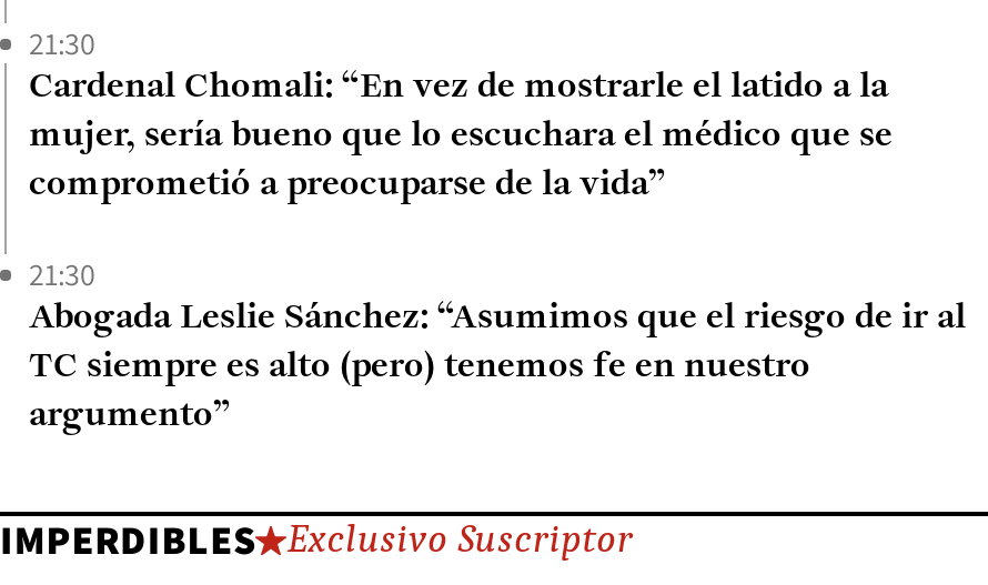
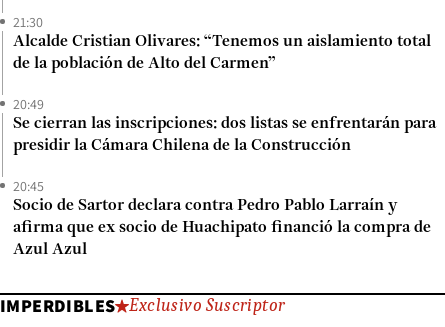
[29,70,966,434] Cardenal Chomali: “En vez de mostrarle el latido a la | mujer, sería bueno que lo escuchara el médico que se | comprometió a preocuparse de la vida” | 21:30 | Abogada Leslie Sánchez: “Asumimos que el riesgo de ir al | TC siempre es alto (pero) tenemos fe en nuestro | argumento” -> [13,33,436,257] Alcalde Cristian Olivares: “Tenemos un aislamiento total | de la población de Alto del Carmen” | 20:49 | Se cierran las inscripciones: dos listas se enfrentarán para | presidir la Cámara Chilena de la Construcción | 20:45 | Socio de Sartor declara contra Pedro Pablo Larraín y | afirma que ex socio de Huachipato financió la compra de | Azul Azul

